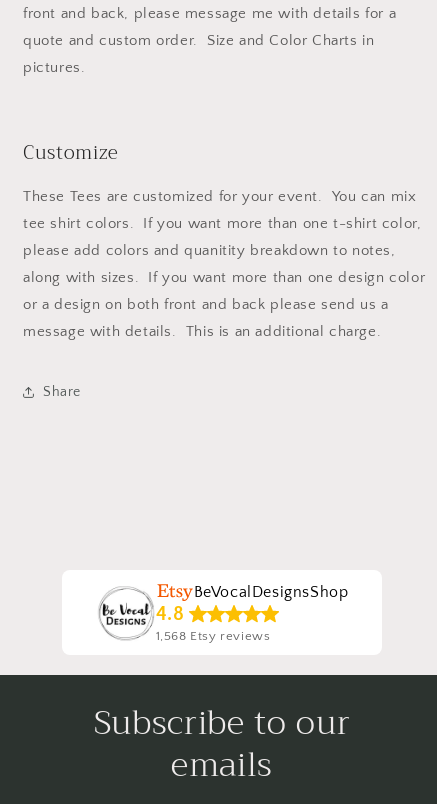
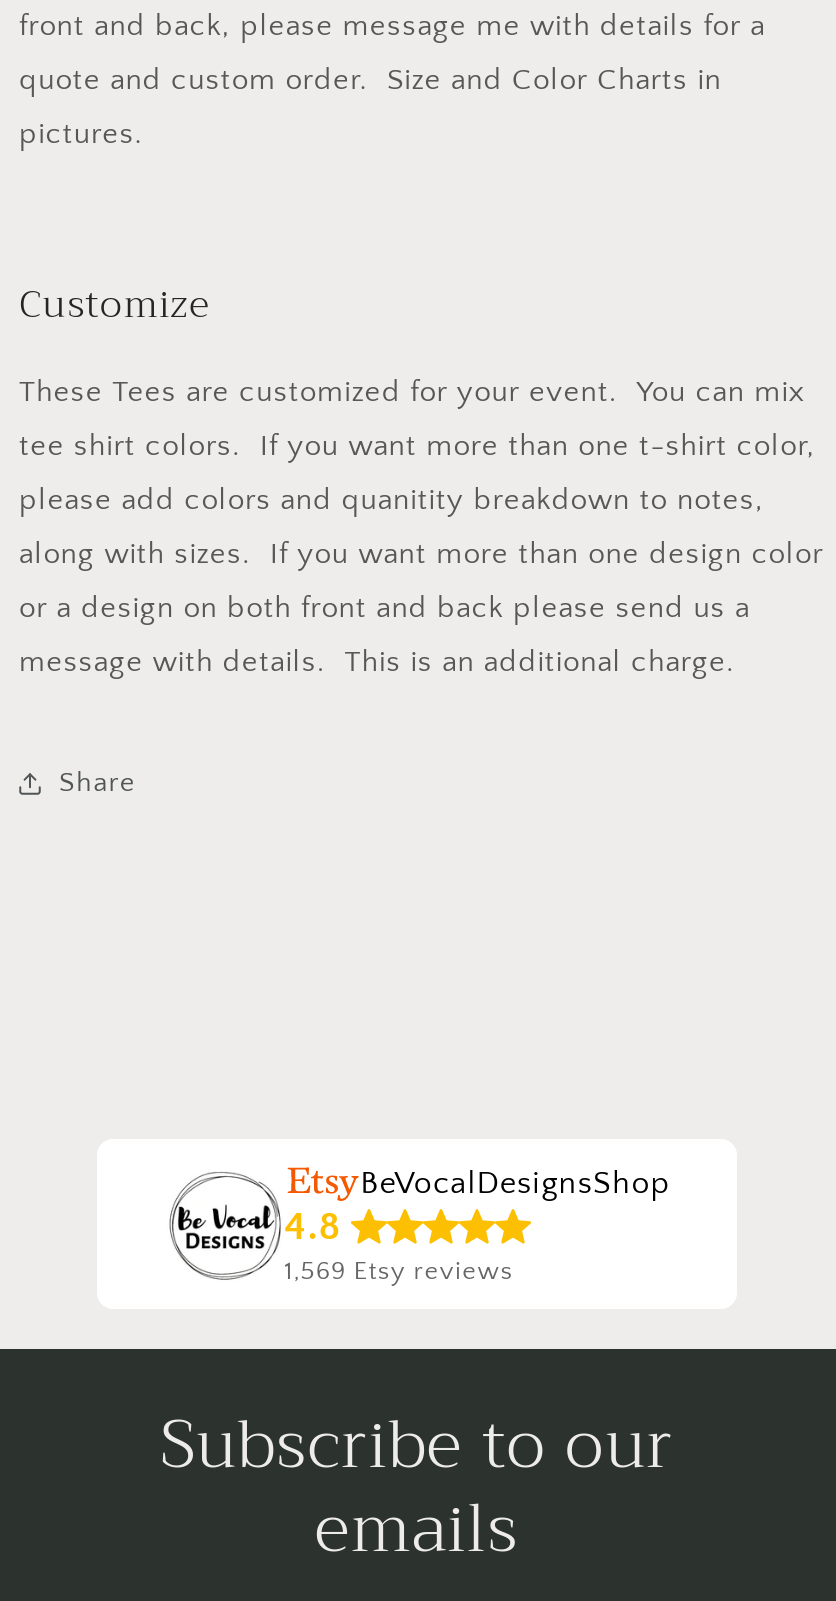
[156,629,270,643] 1,568 Etsy reviews -> [284,1258,514,1286] 1,569 Etsy reviews

